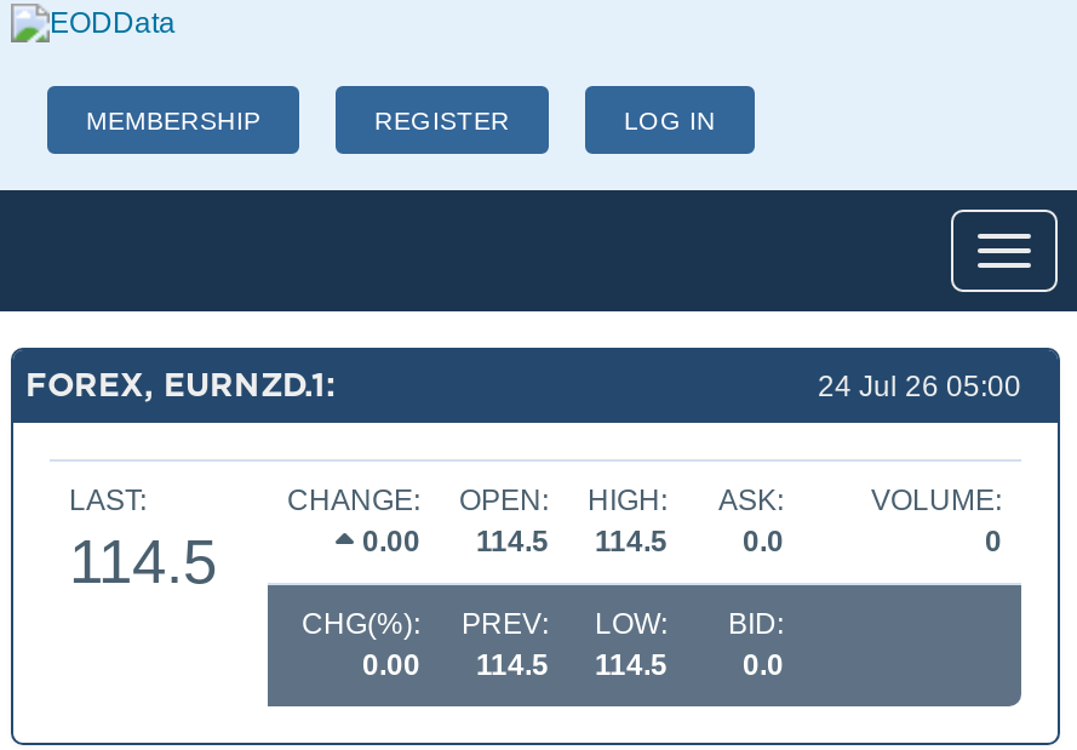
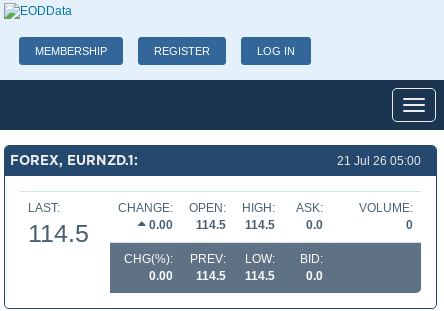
[818,370,1021,403] 24 Jul 26 05:00 -> [337,154,421,168] 21 Jul 26 05:00

